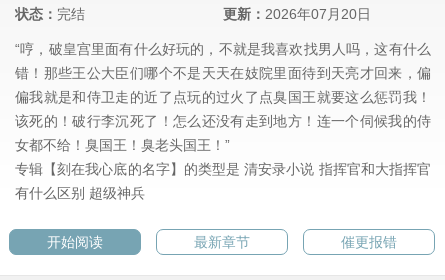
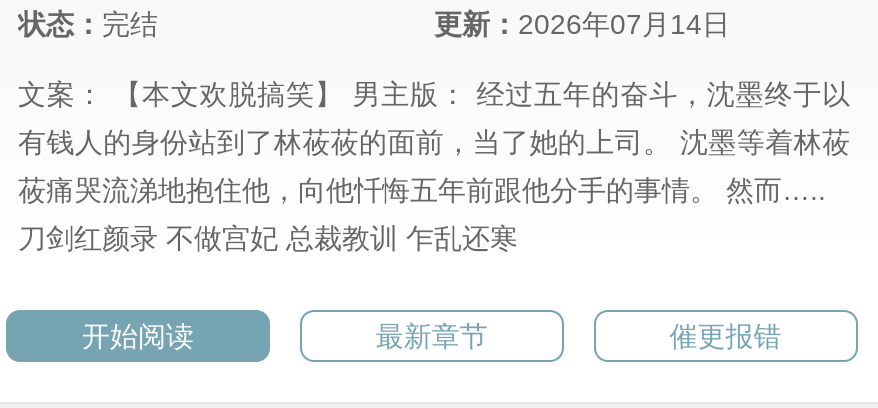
[15,6,431,201] 更新：2026年07月20日 | “哼，破皇宫里面有什么好玩的，不就是我喜欢找男人吗，这有什么 | 错！那些王公大臣们哪个不是天天在妓院里面待到天亮才回来，偏 | 偏我就是和侍卫走的近了点玩的过火了点臭国王就要这么惩罚我！ | 该死的！破行李沉死了！怎么还没有走到地方！连一个伺候我的侍 | 女都不给！臭国王！臭老头国王！” | 专辑【刻在我心底的名字】的类型是 清安录小说 指挥官和大指挥官 | 有什么区别 超级神兵 -> [18,9,850,255] 更新：2026年07月14日 | 文案： 【本文欢脱搞笑】 男主版： 经过五年的奋斗，沈墨终于以 | 有钱人的身份站到了林莜莜的面前，当了她的上司。 沈墨等着林莜 | 莜痛哭流涕地抱住他，向他忏悔五年前跟他分手的事情。 然而….. | 刀剑红颜录 不做宫妃 总裁教训 乍乱还寒

